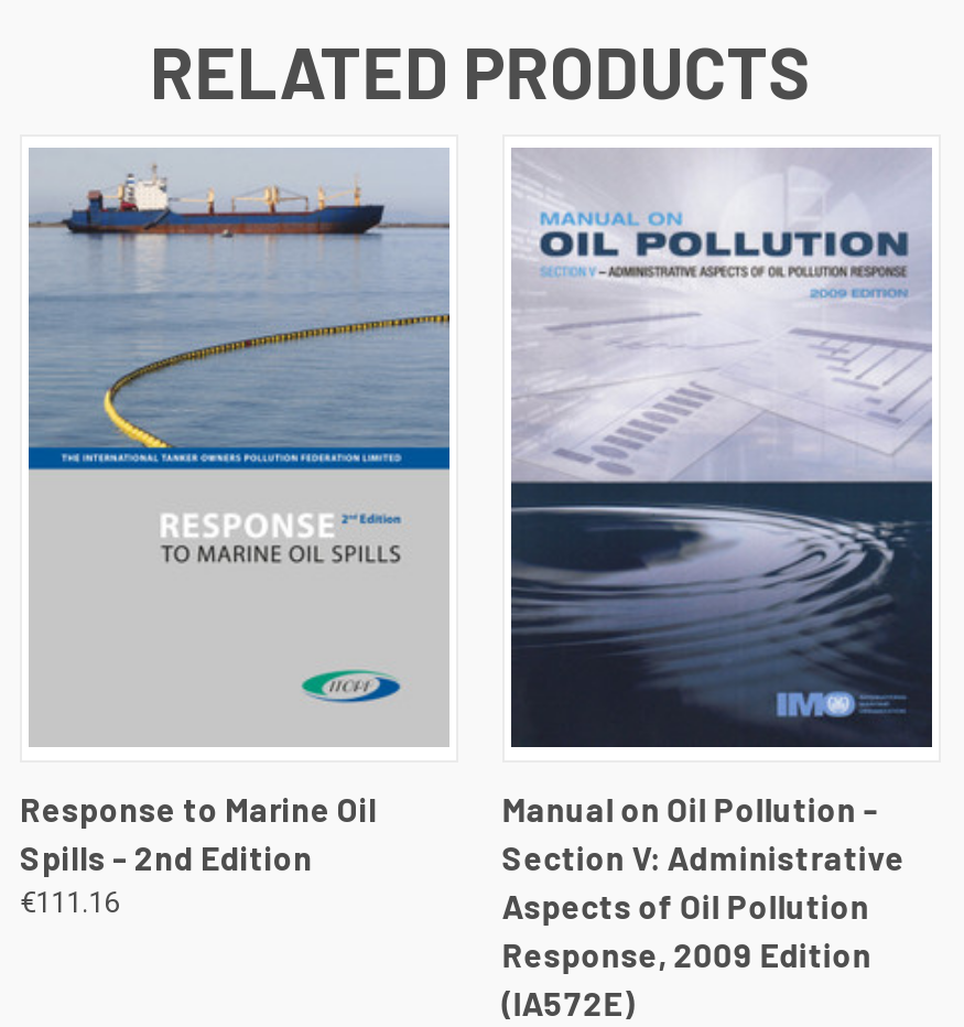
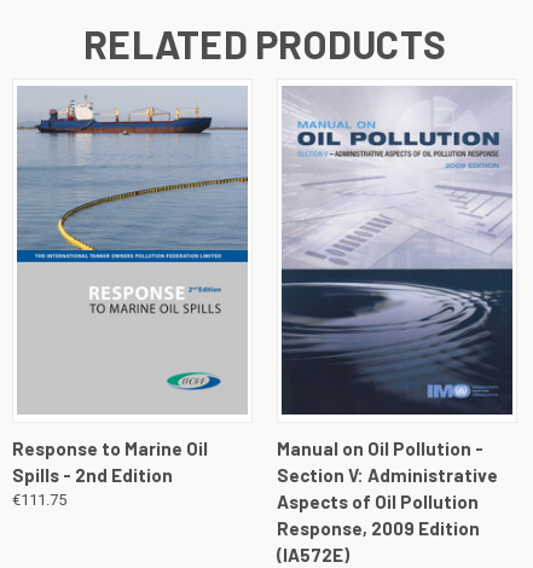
[20,886,119,919] €111.16 -> [12,491,66,509] €111.75

